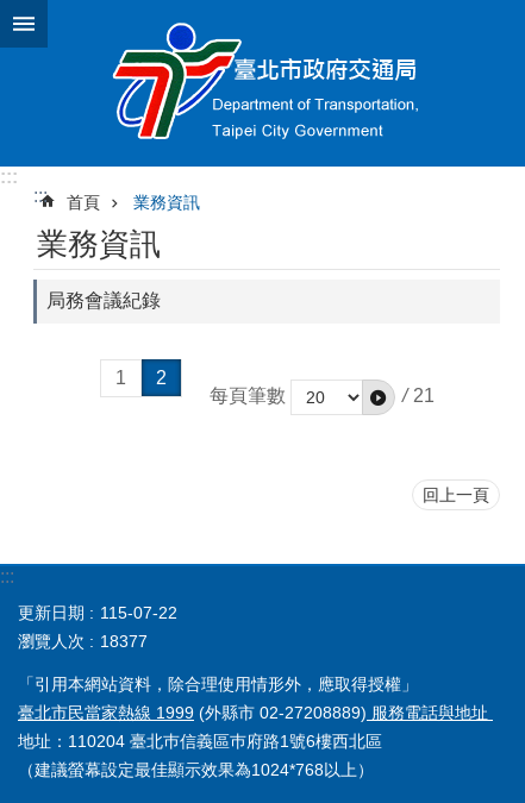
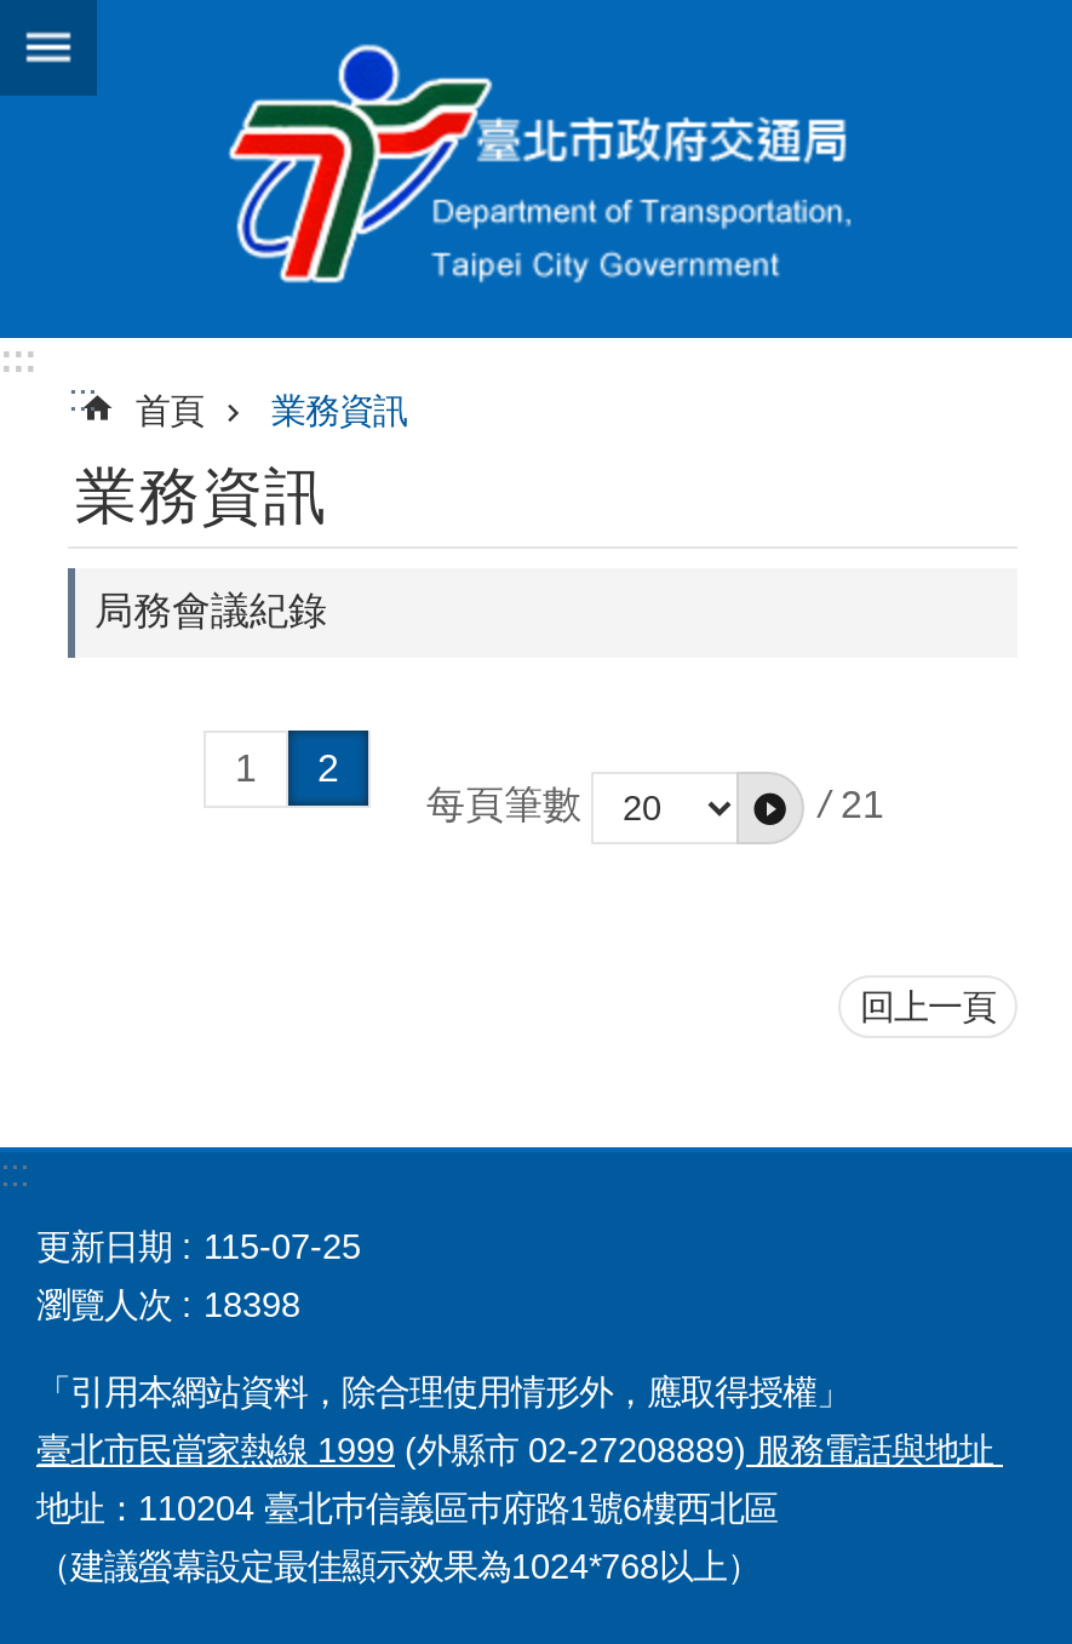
[18,603,177,622] 更新日期 115-07-22 -> [36,1227,361,1266] 更新日期 115-07-25
[18,632,148,651] 瀏覽人次 18377 -> [36,1285,300,1324] 瀏覽人次 18398

